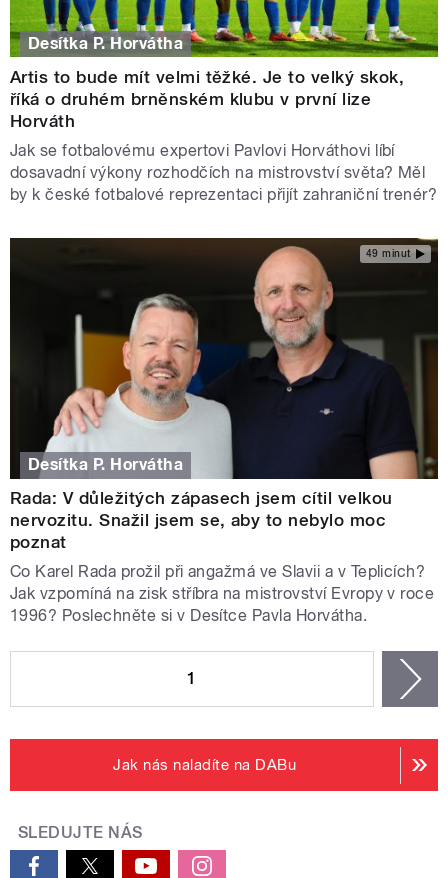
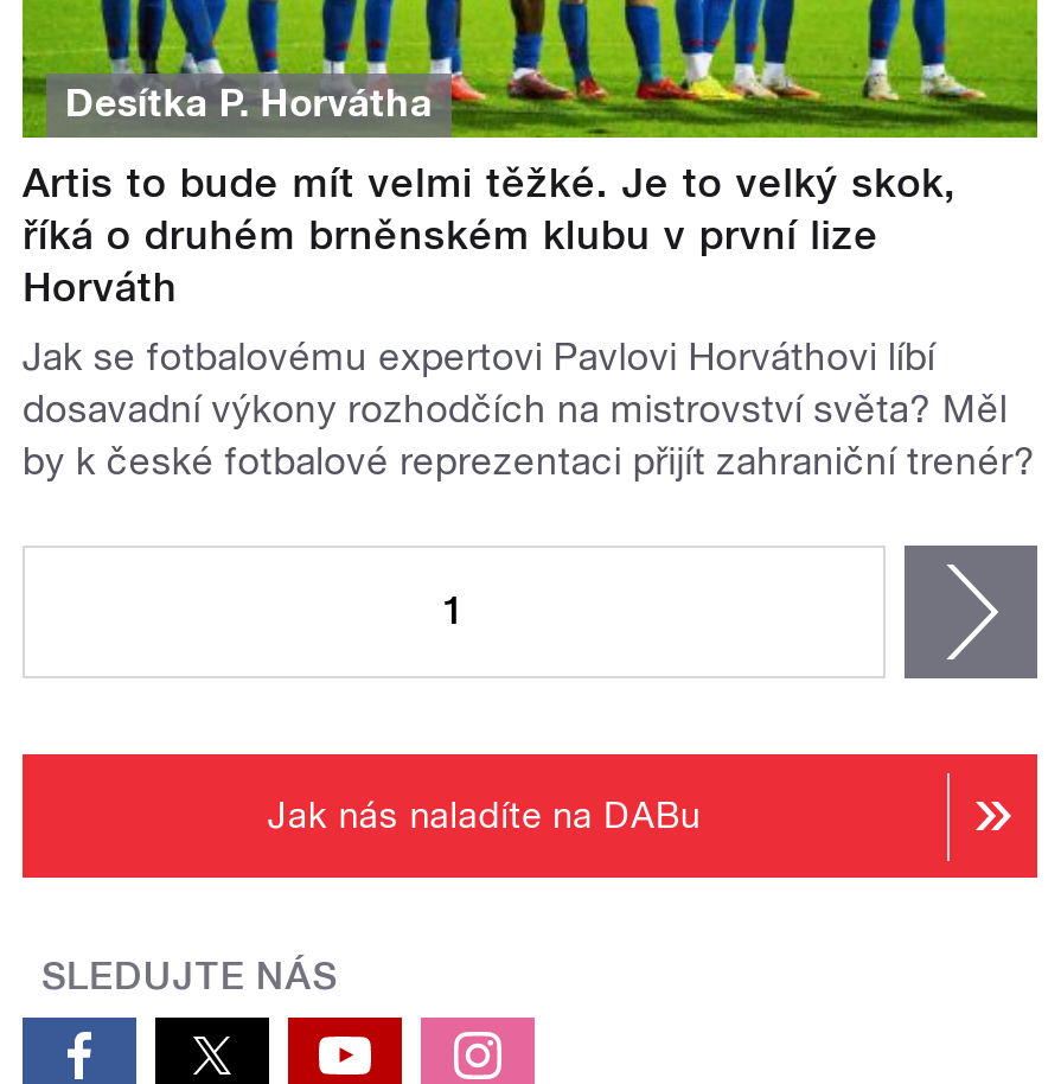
[9,230,439,480] [image] | 49 minut -> none
[10,455,434,625] Desítka P. Horvátha | Rada: V důležitých zápasech jsem cítil velkou | nervozitu. Snažil jsem se, aby to nebylo moc | poznat | Co Karel Rada prožil při angažmá ve Slavii a v Teplicích? | Jak vzpomíná na zisk stříbra na mistrovství Evropy v roce | 1996? Poslechněte si v Desítce Pavla Horvátha. -> none

